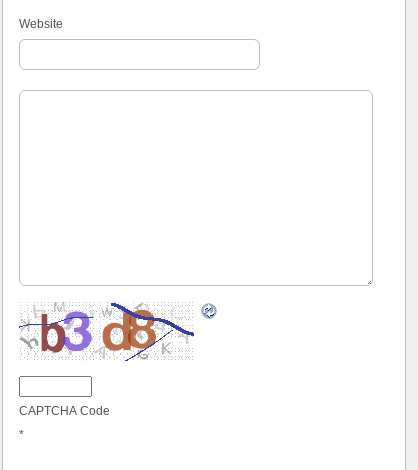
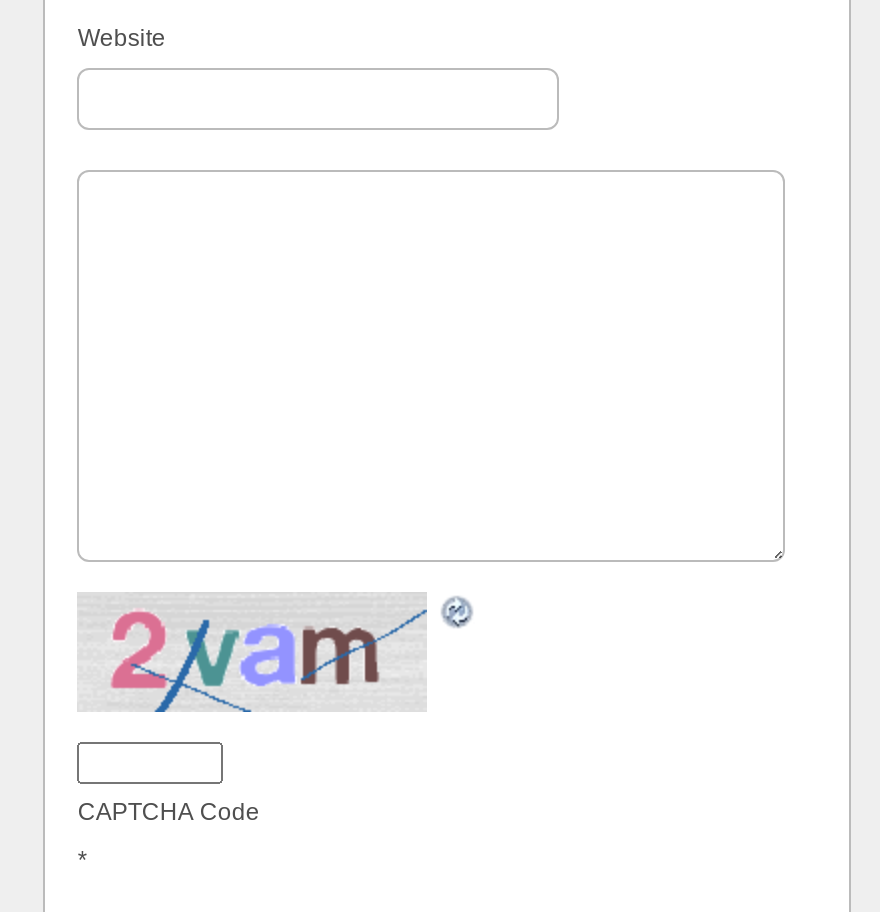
[19,302,195,362] [image] -> [77,592,429,714] [image]

